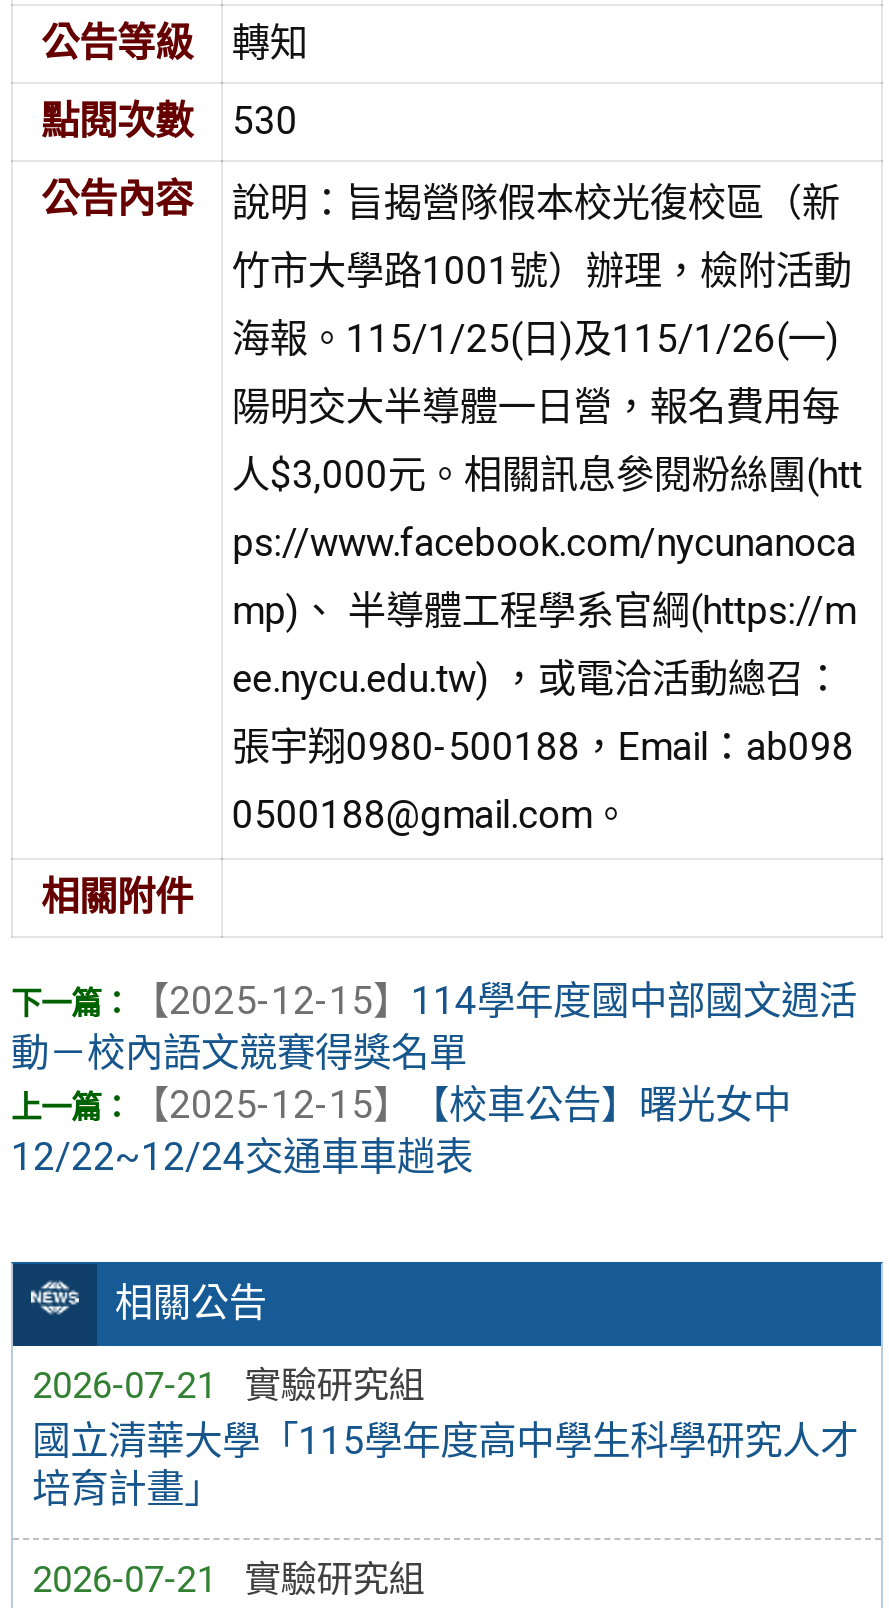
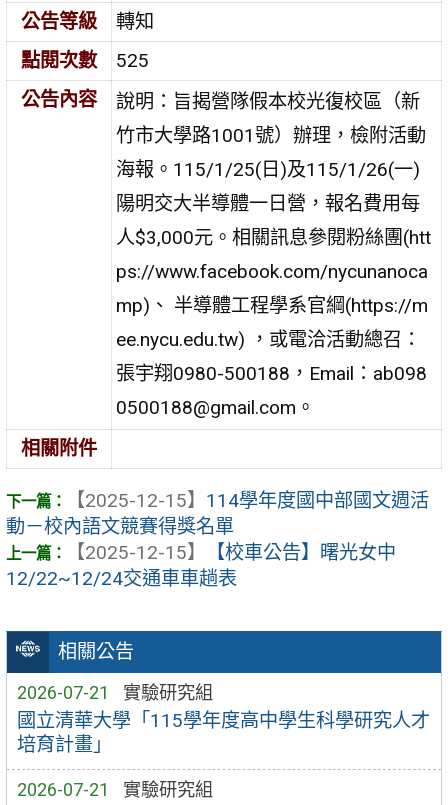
[41,98,298,144] 點閱次數 530 -> [21,49,149,72] 點閱次數 525

